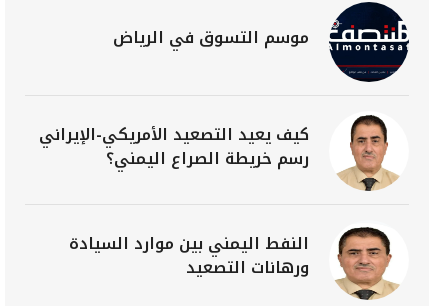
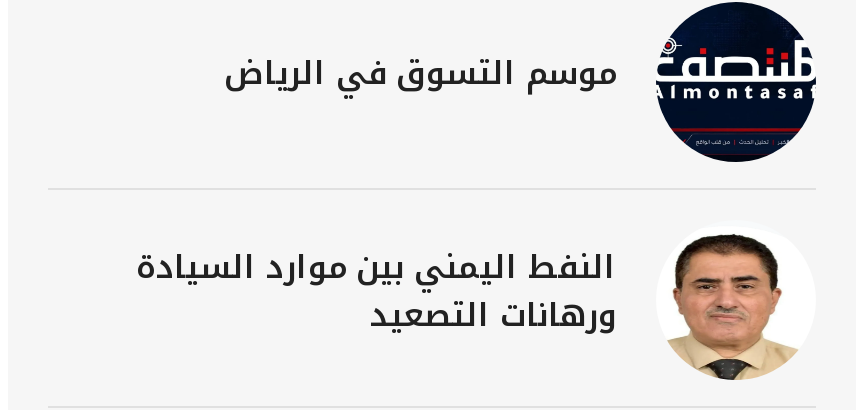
[39,114,391,191] [image] | كيف يعيد التصعيد الأمريكي-الإيراني | رسم خريطة الصراع اليمني؟ -> none

